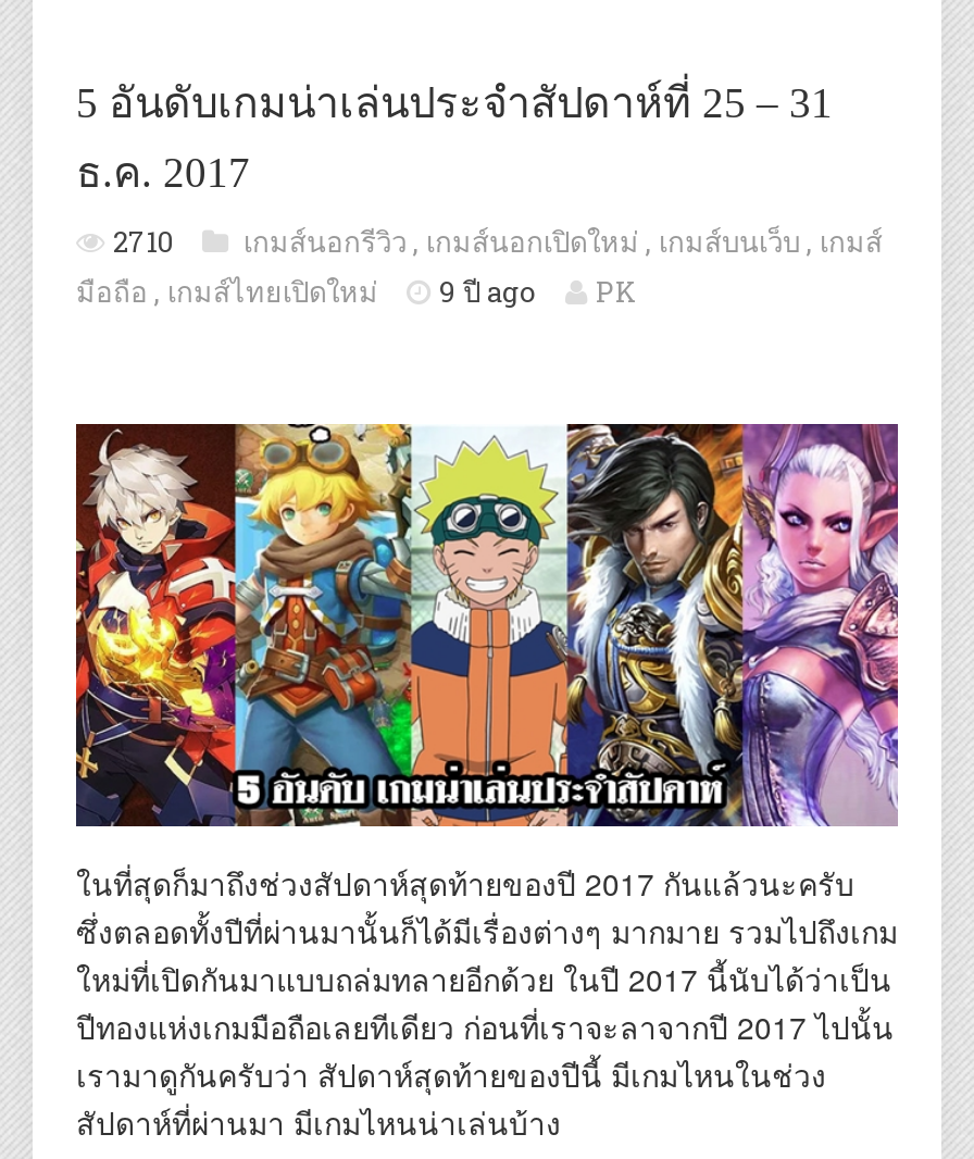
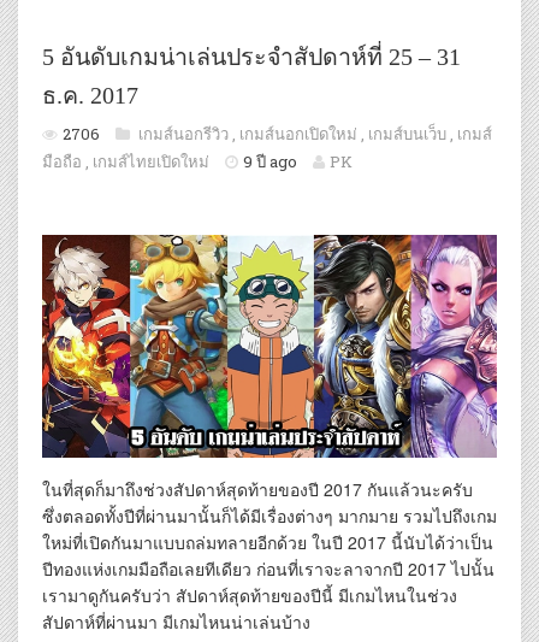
[113,221,883,260] 2710 เกมส์นอกรีวิว,เกมส์นอกเปิดใหม่,เกมส์บนเว็บ,เกมส์ -> [63,122,492,144] 2706 เกมส์นอกรีวิว,เกมส์นอกเปิดใหม่,เกมส์บนเว็บ,เกมส์

